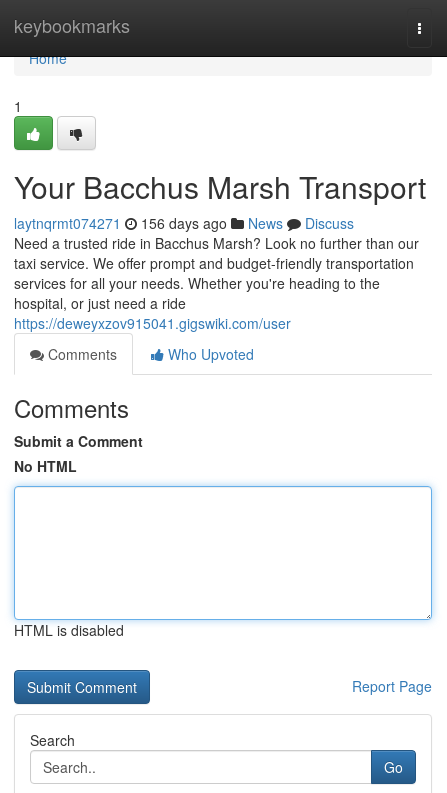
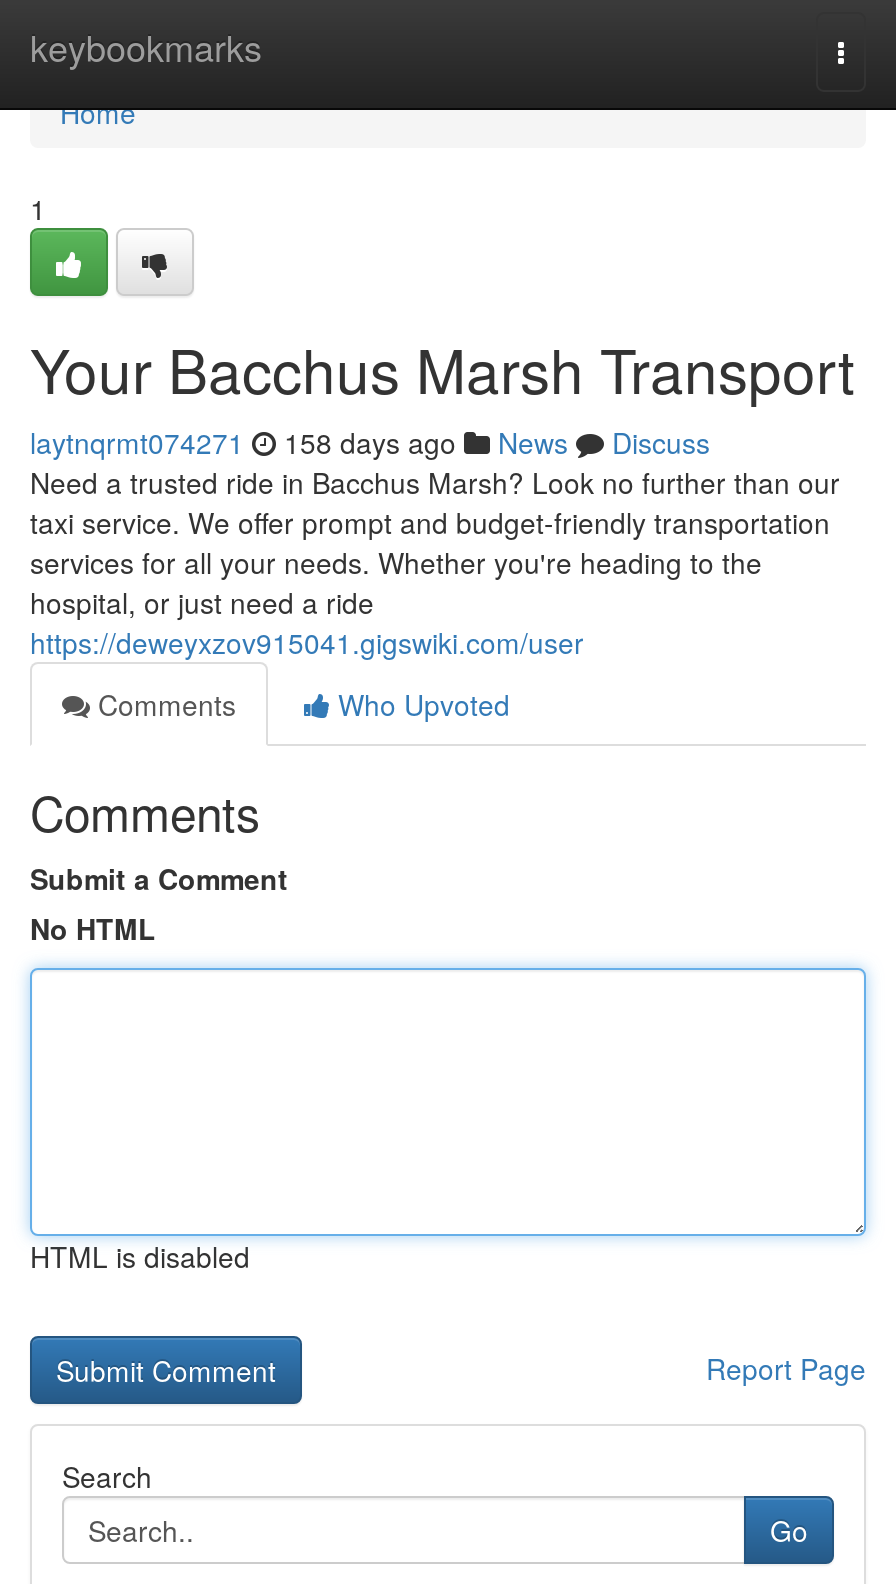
[14,213,354,233] laytnqrmt074271 156 days ago News Discuss -> [30,422,710,462] laytnqrmt074271 158 days ago News Discuss

